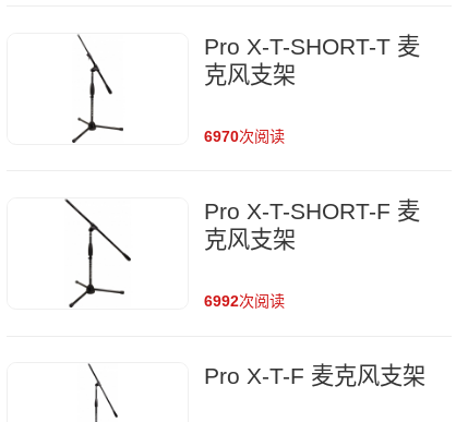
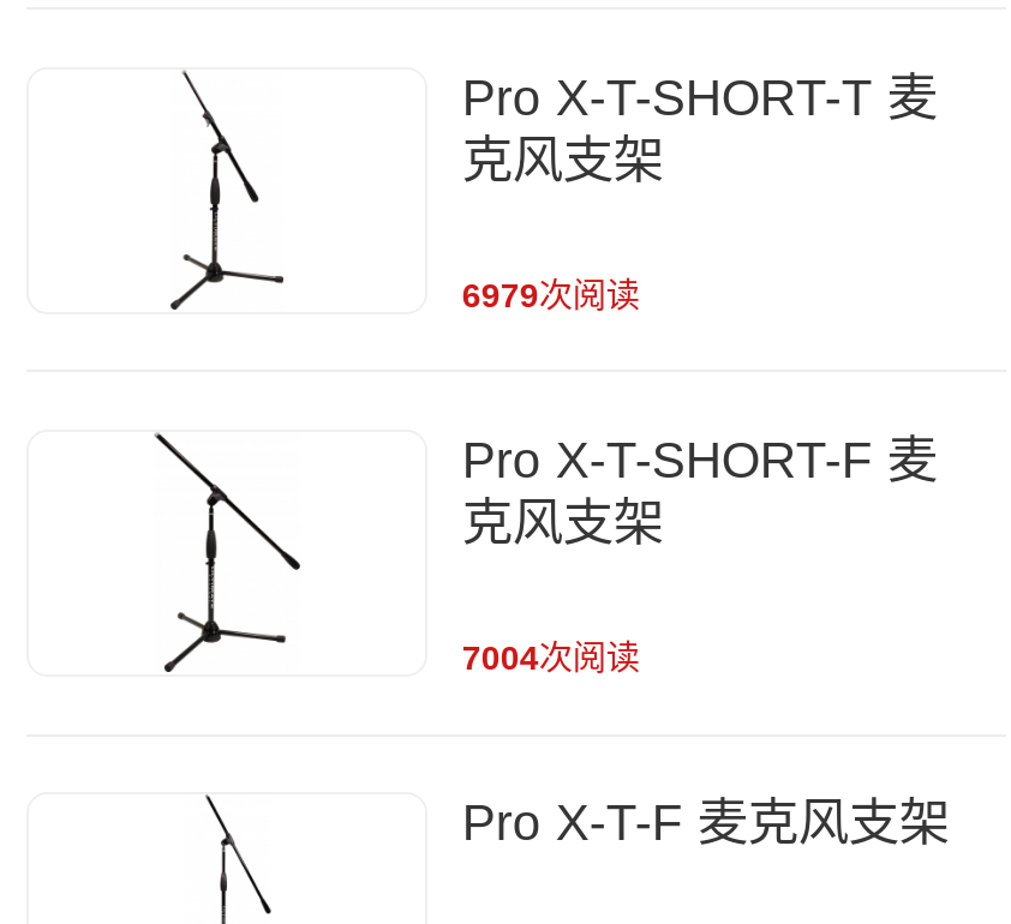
[204,128,285,145] 6970次阅读 -> [462,276,640,314] 6979次阅读
[204,292,285,310] 6992次阅读 -> [462,638,640,677] 7004次阅读

